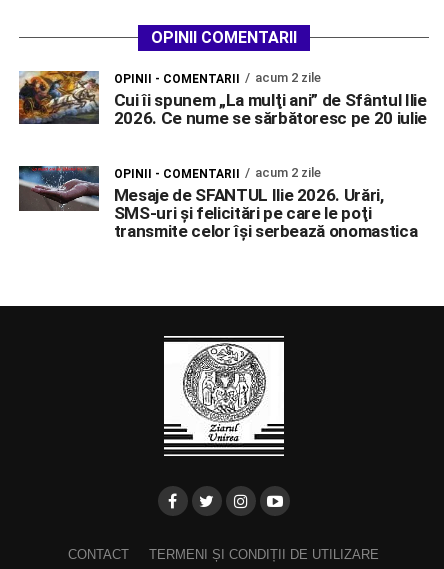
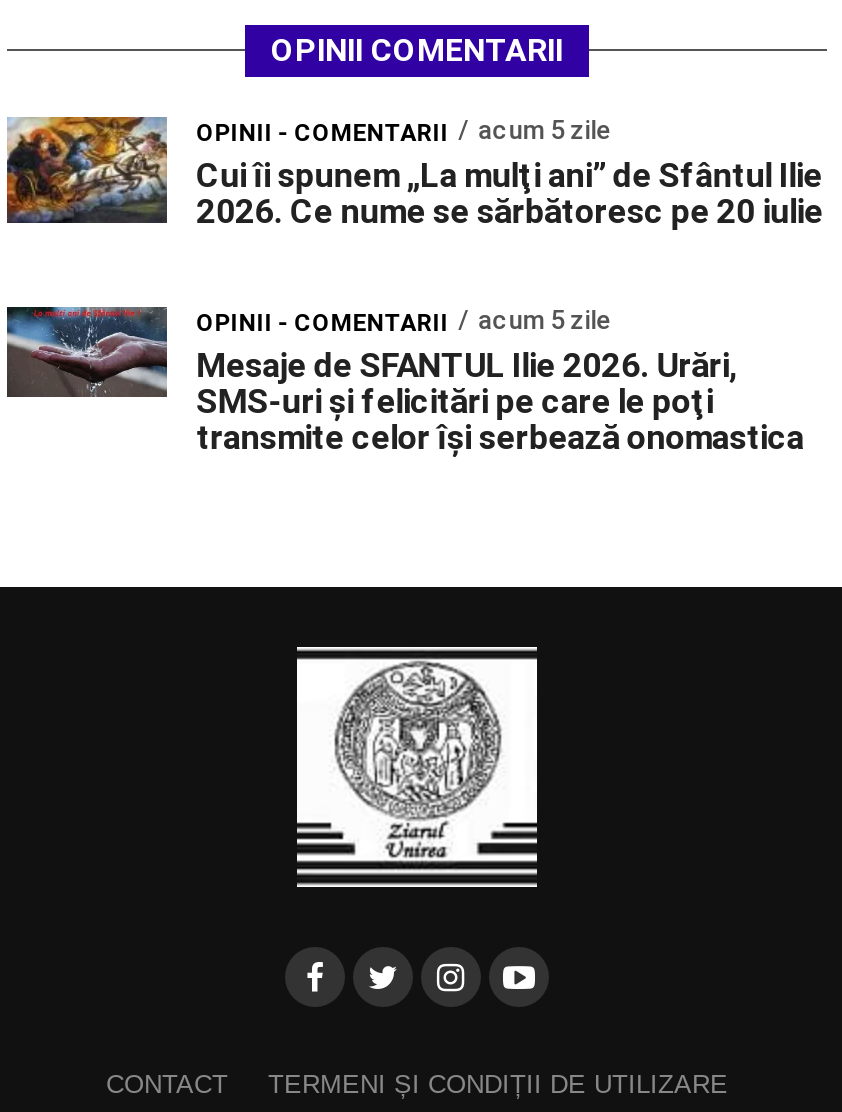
[114,70,321,86] OPINII - COMENTARII acum 2 zile -> [196,115,610,147] OPINII - COMENTARII acum 5 zile
[114,165,321,181] OPINII - COMENTARII acum 2 zile -> [196,305,610,337] OPINII - COMENTARII acum 5 zile

